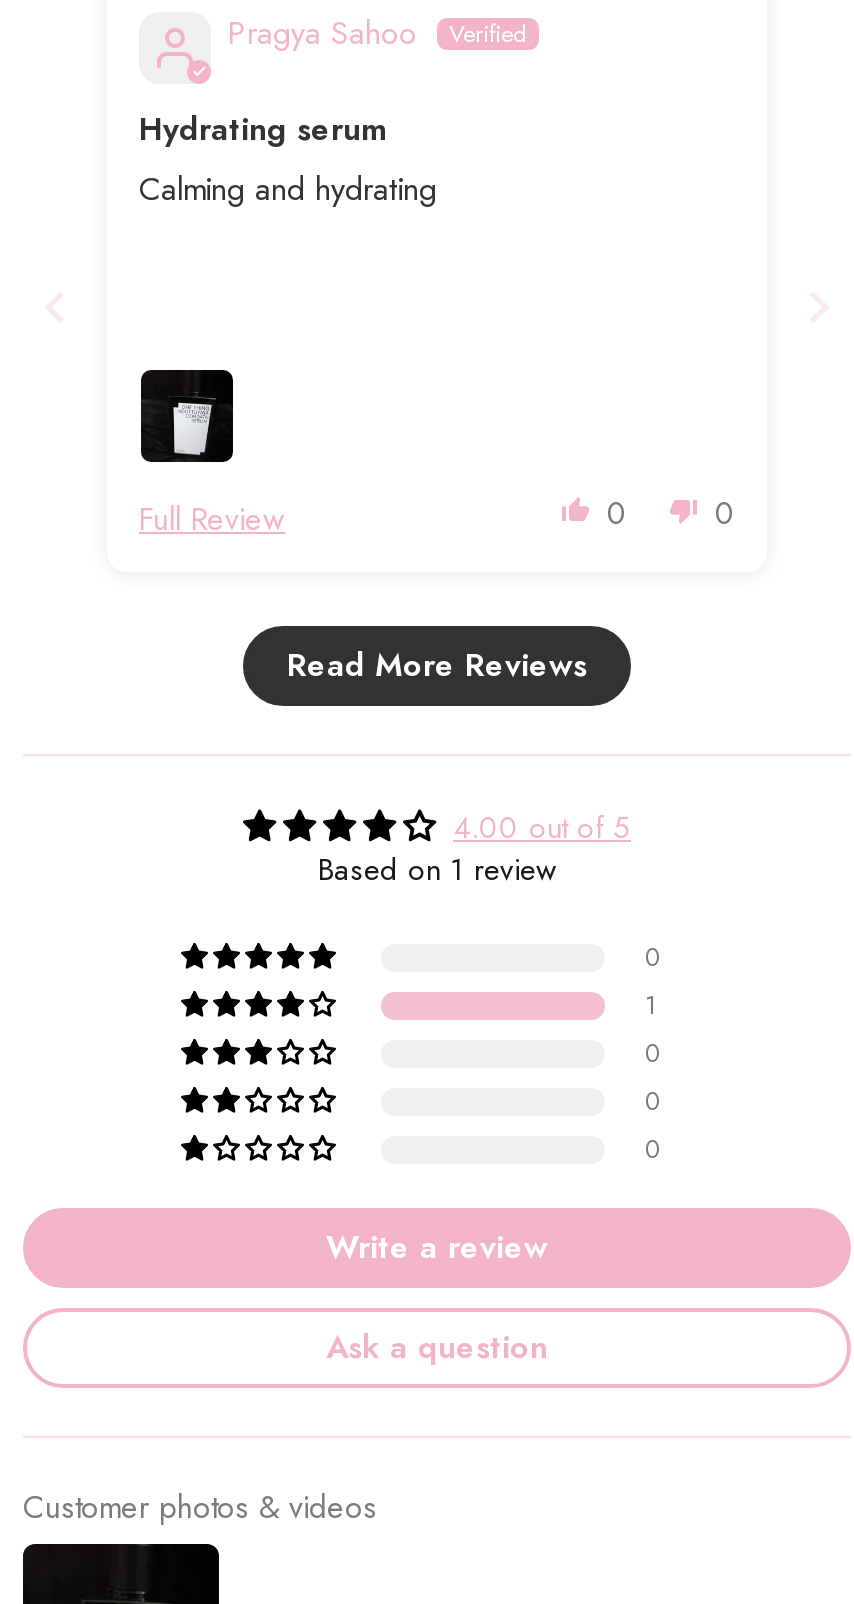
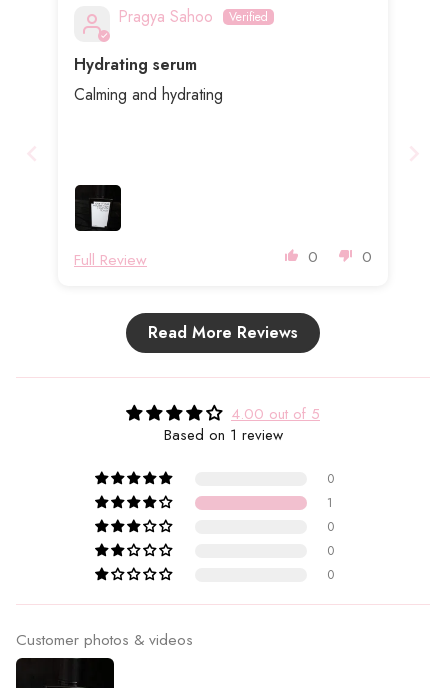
[326,1224,548,1370] Write a review | Ask a question -> none

